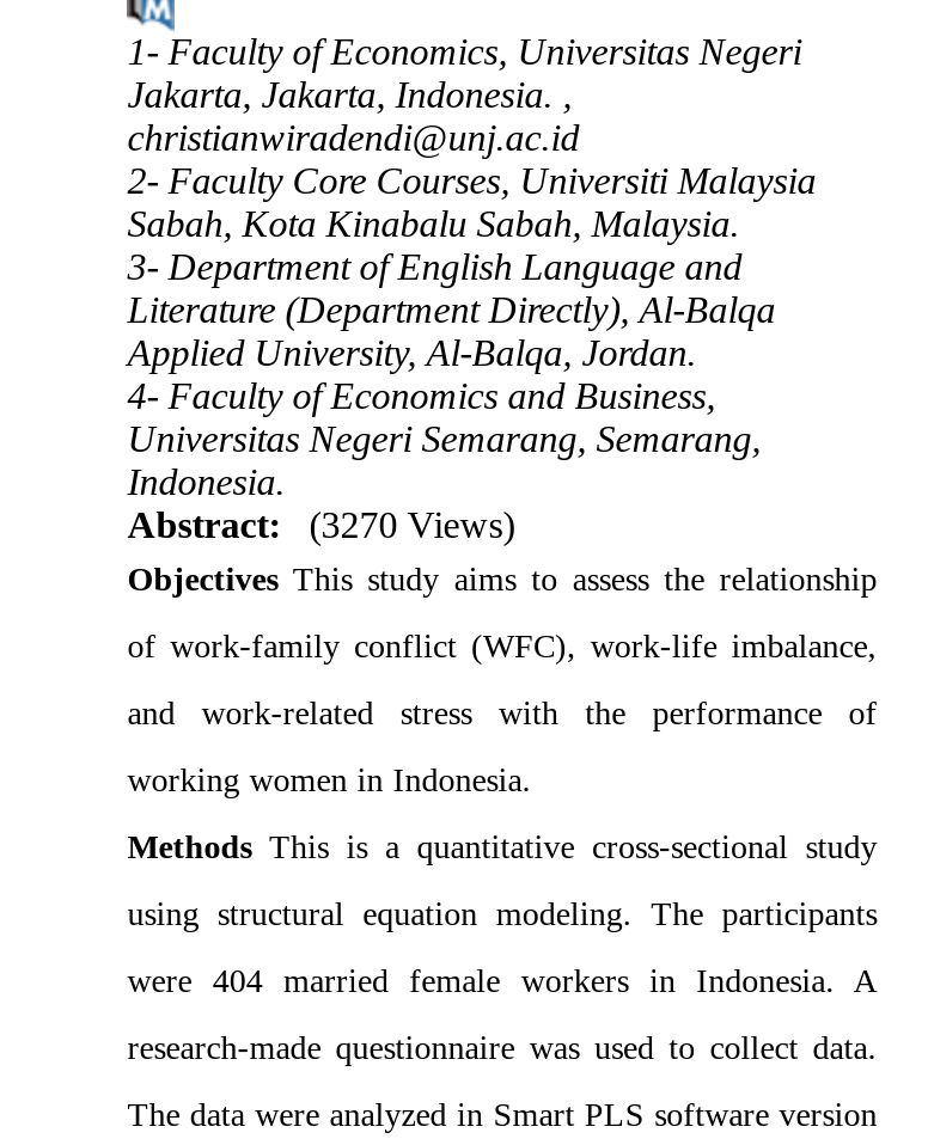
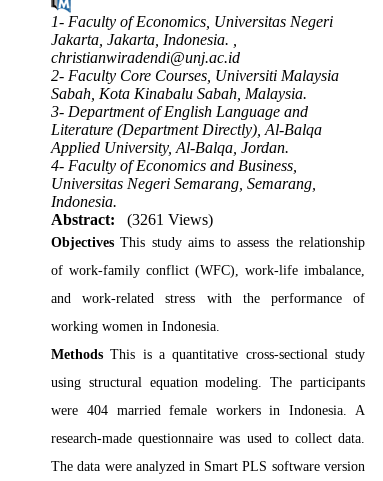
[127,504,515,545] Abstract: (3270 Views) -> [51,211,213,228] Abstract: (3261 Views)

